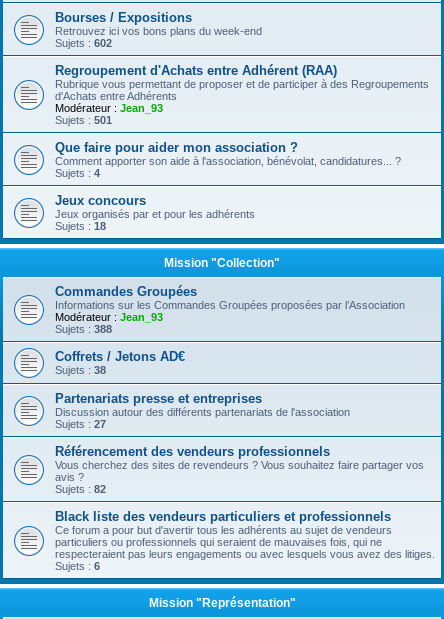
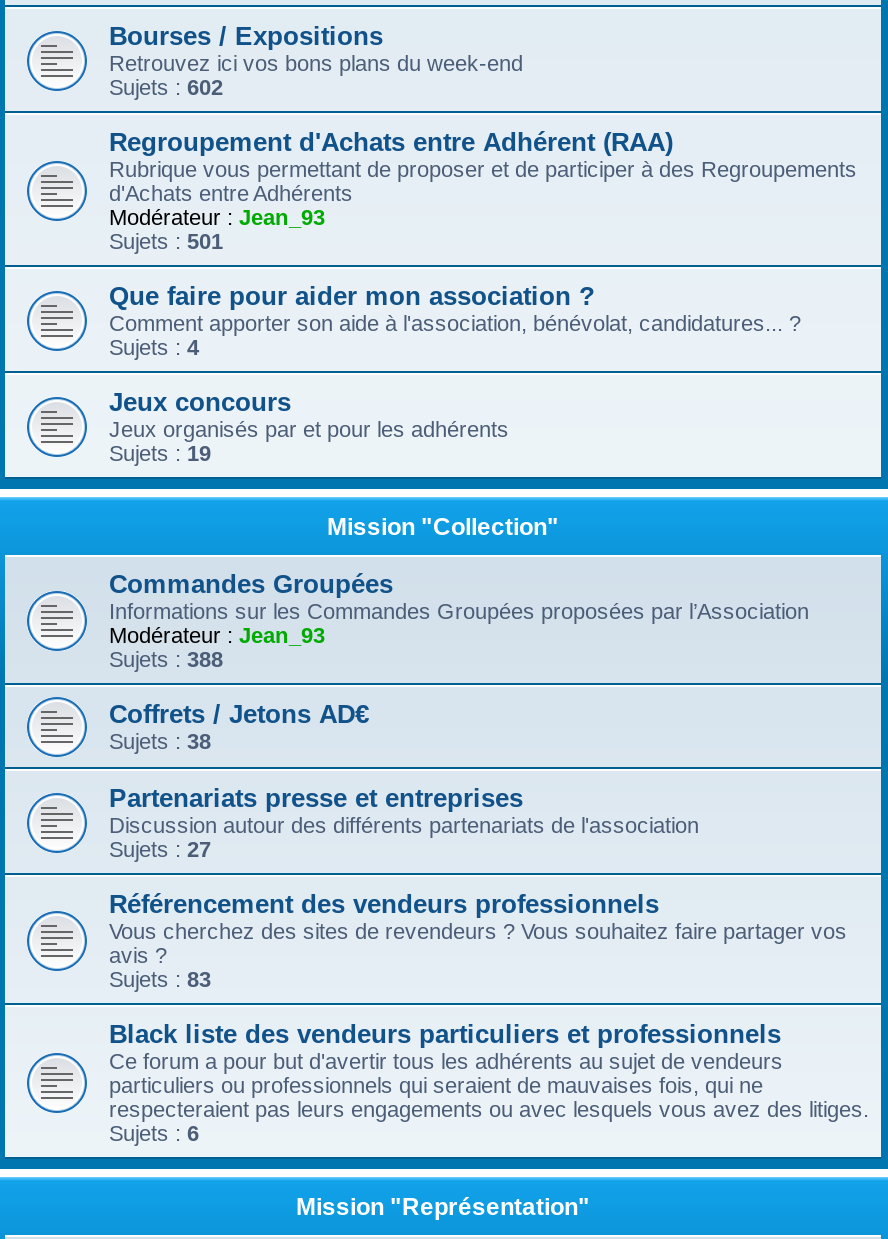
[55,220,106,232] Sujets : 18 -> [109,441,211,465] Sujets : 19
[55,483,106,495] Sujets : 82 -> [109,967,211,991] Sujets : 83

